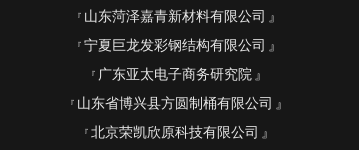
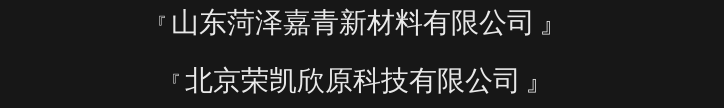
[77,38,273,111] 宁夏巨龙发彩钢结构有限公司 | 广东亚太电子商务研究院 | 山东省博兴县方圆制桶有限公司 -> none

